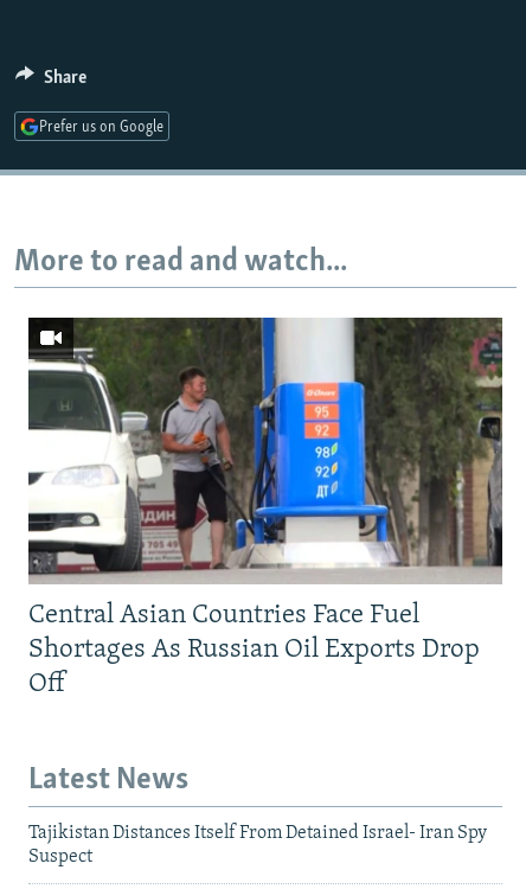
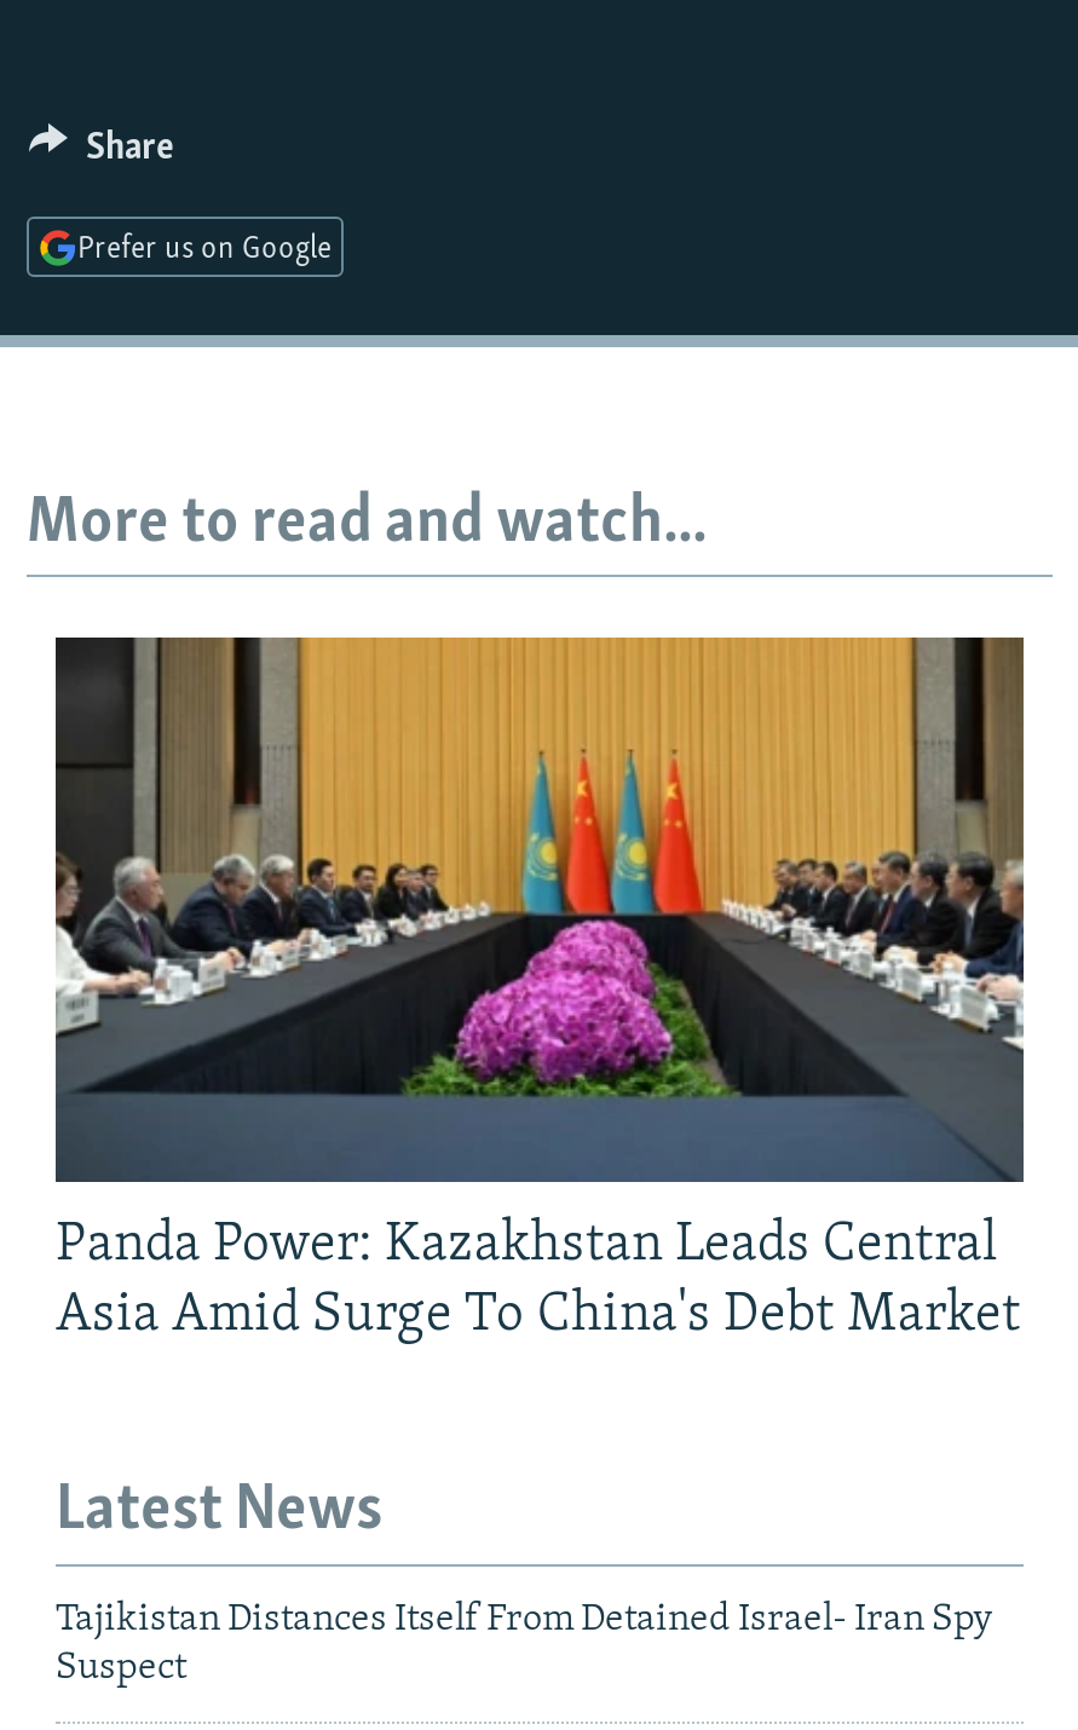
[28,316,502,699] [image] | Central Asian Countries Face Fuel | Shortages As Russian Oil Exports Drop | Off -> [53,635,1024,1345] [image] | Panda Power: Kazakhstan Leads Central | Asia Amid Surge To China's Debt Market

